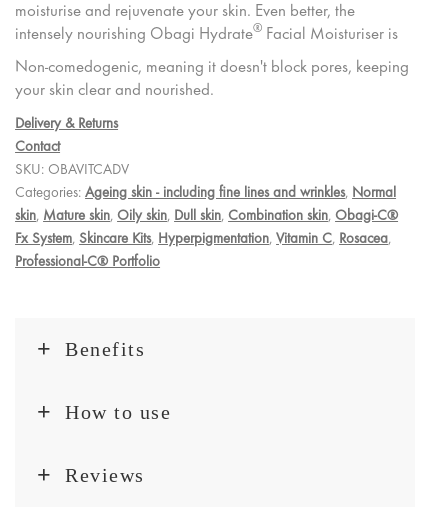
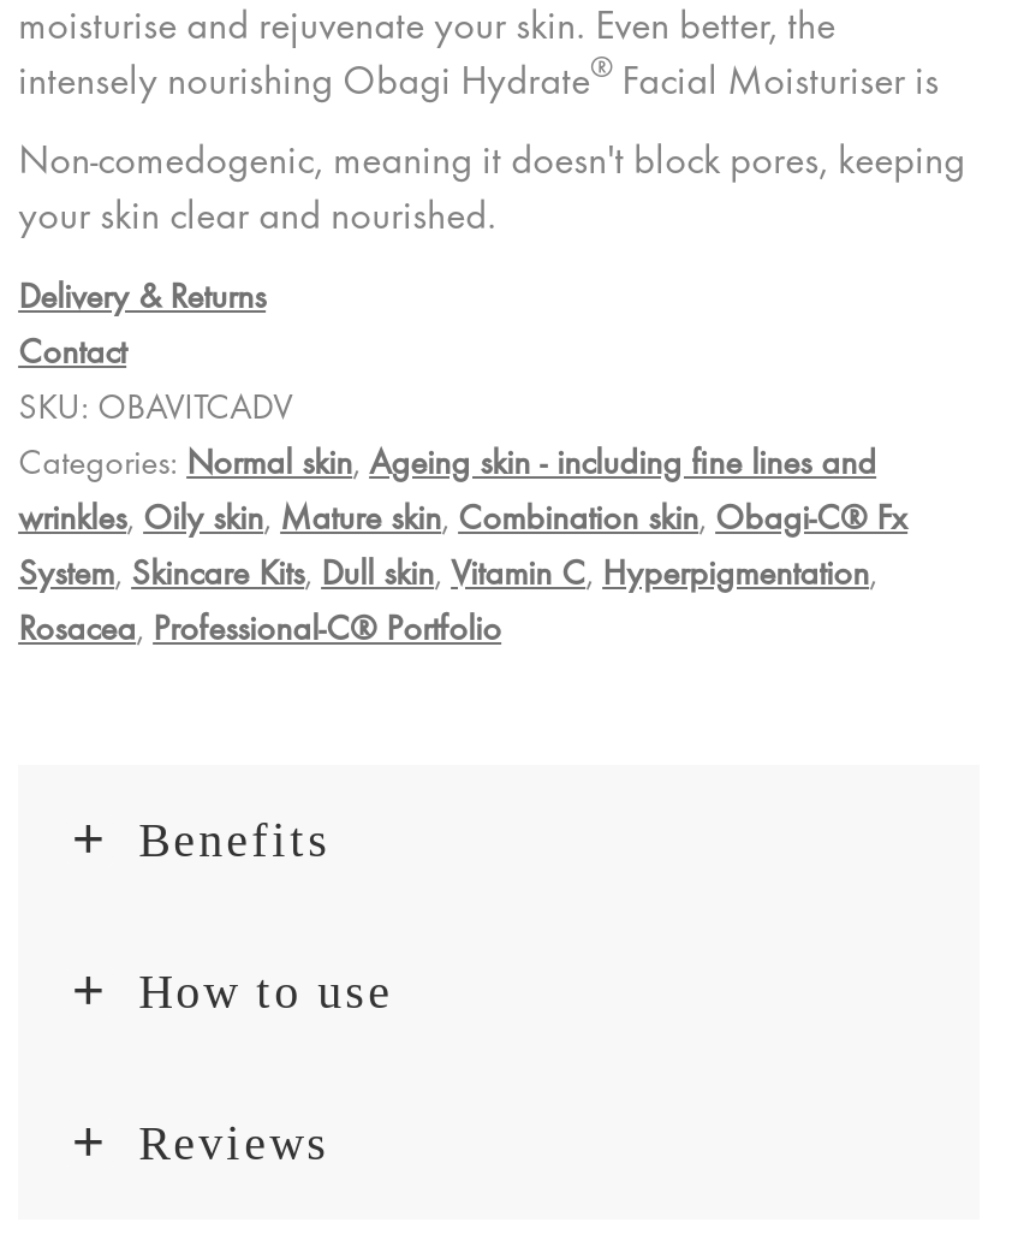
[15,186,396,200] Categories: Ageing skin - including fine lines and wrinkles, Normal -> [18,446,876,480] Categories: Normal skin, Ageing skin - including fine lines and
[15,209,398,223] skin, Mature skin, Oily skin, Dull skin, Combination skin, Obagi-C® -> [18,502,908,535] wrinkles, Oily skin, Mature skin, Combination skin, Obagi-C® Fx
[15,232,391,246] Fx System, Skincare Kits, Hyperpigmentation, Vitamin C, Rosacea, -> [18,557,876,591] System, Skincare Kits, Dull skin, Vitamin C, Hyperpigmentation,
[15,255,160,269] Professional-C® Portfolio -> [18,612,501,646] Rosacea, Professional-C® Portfolio

